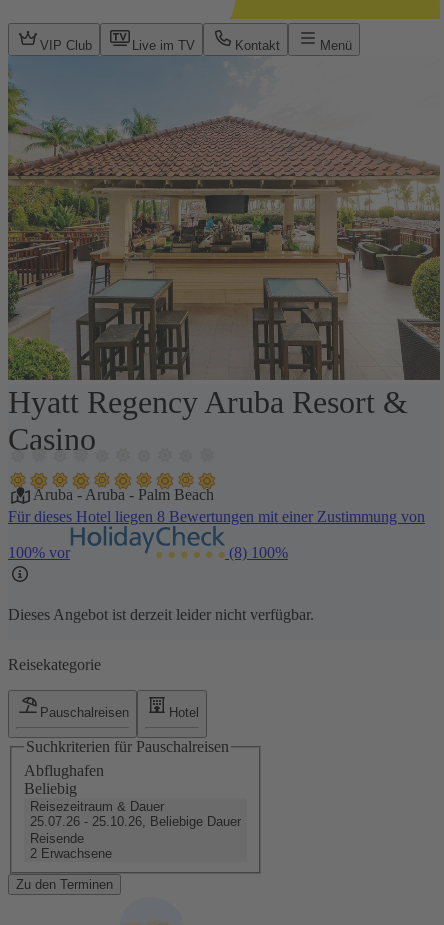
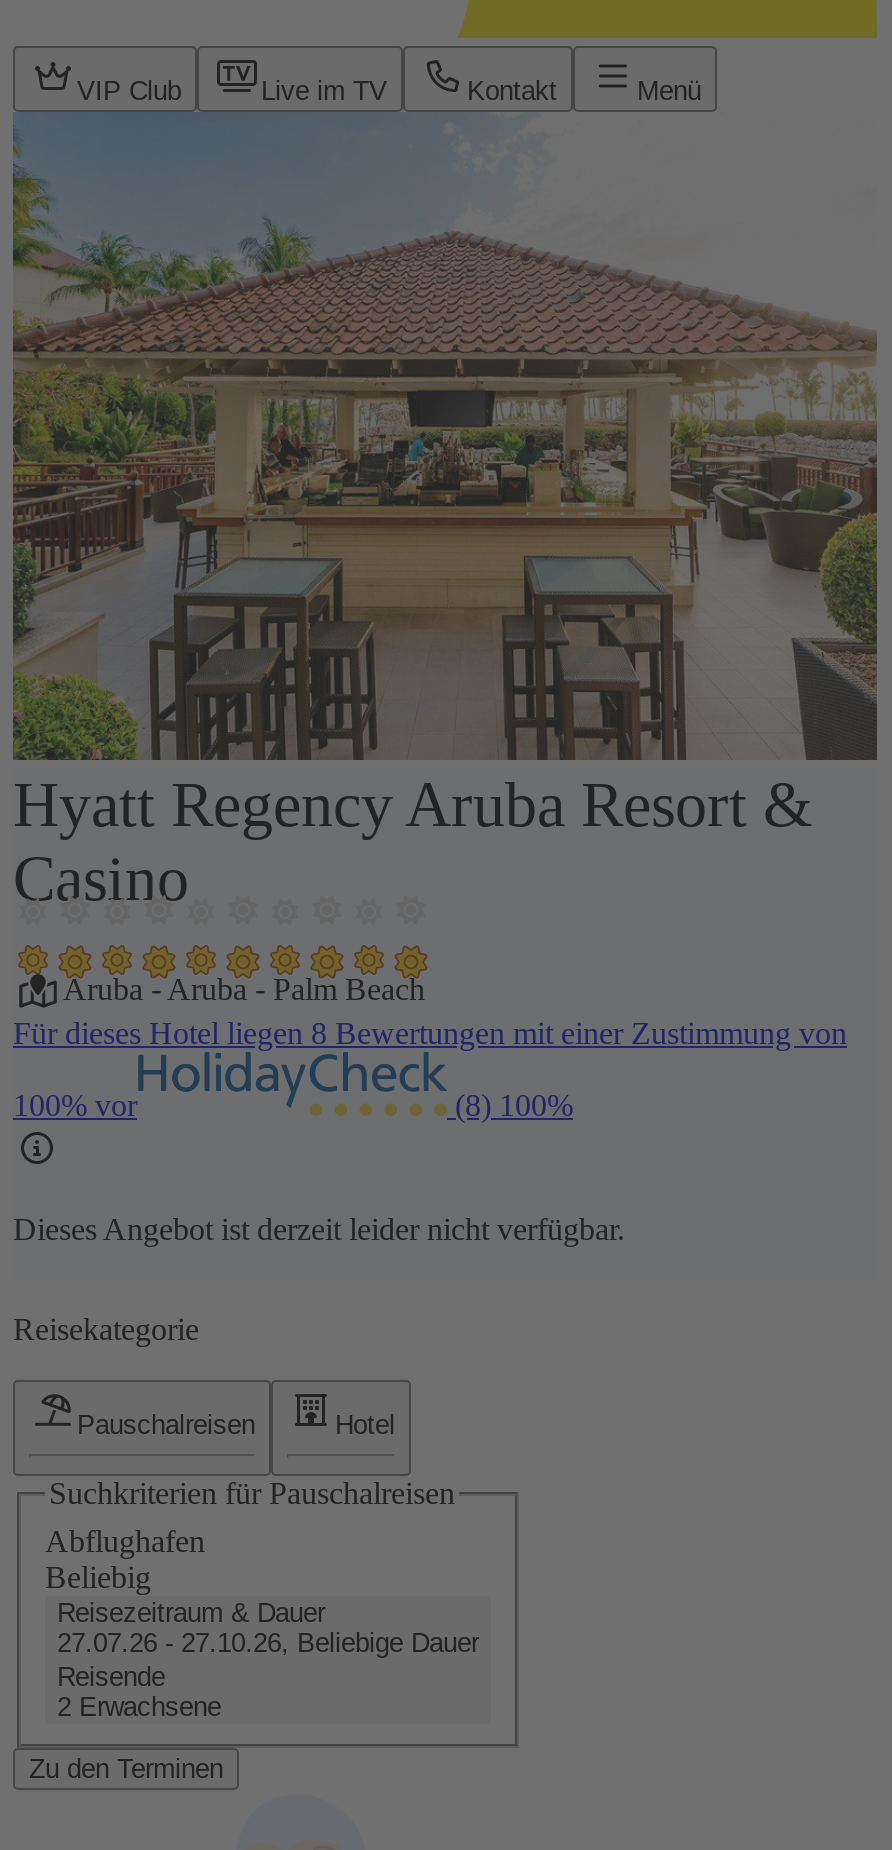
[30,814,241,829] 25.07.26 - 25.10.26, Beliebige Dauer -> [57,1628,479,1658] 27.07.26 - 27.10.26, Beliebige Dauer

